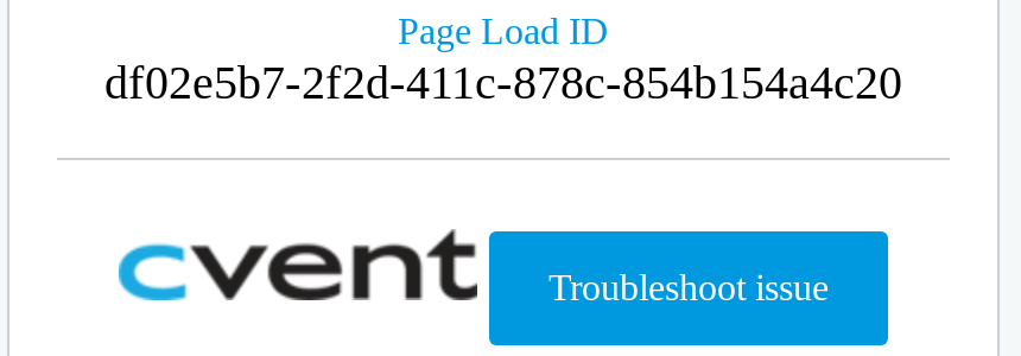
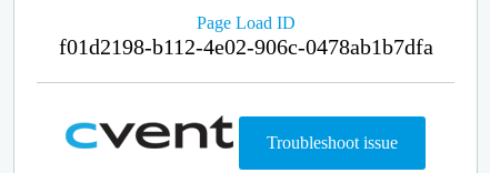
[104,56,902,108] df02e5b7-2f2d-411c-878c-854b154a4c20 -> [58,34,433,59] f01d2198-b112-4e02-906c-0478ab1b7dfa

